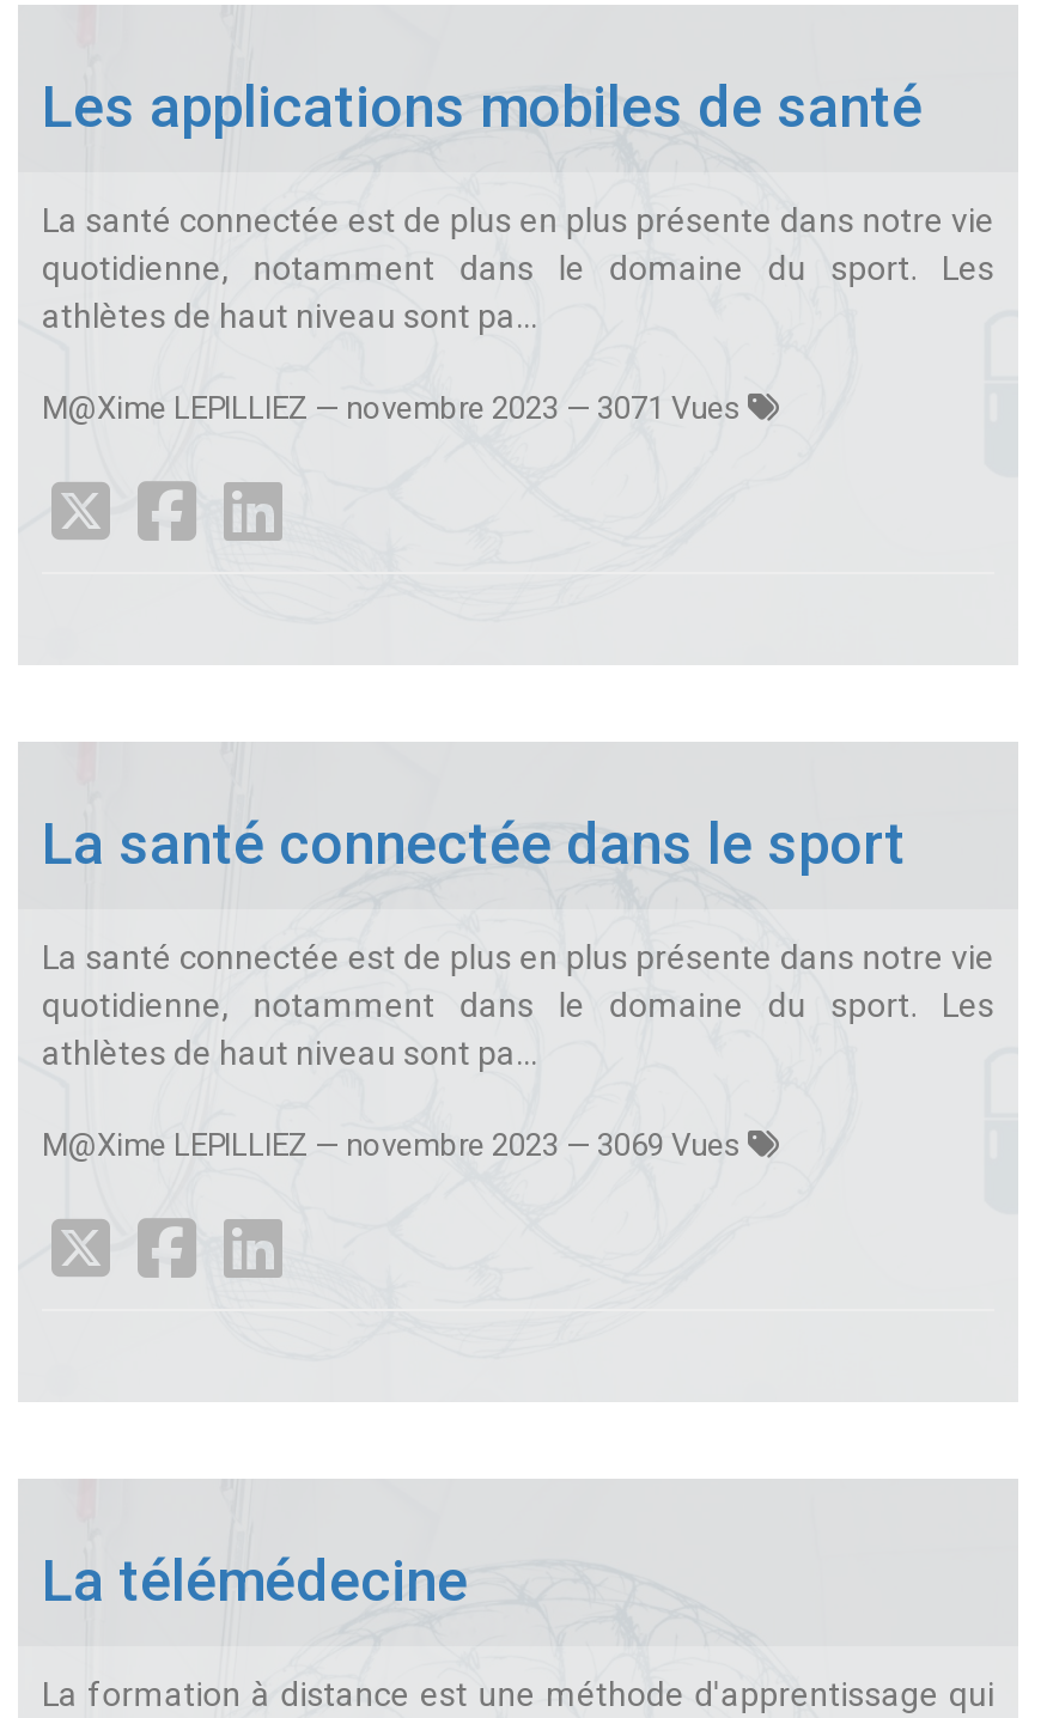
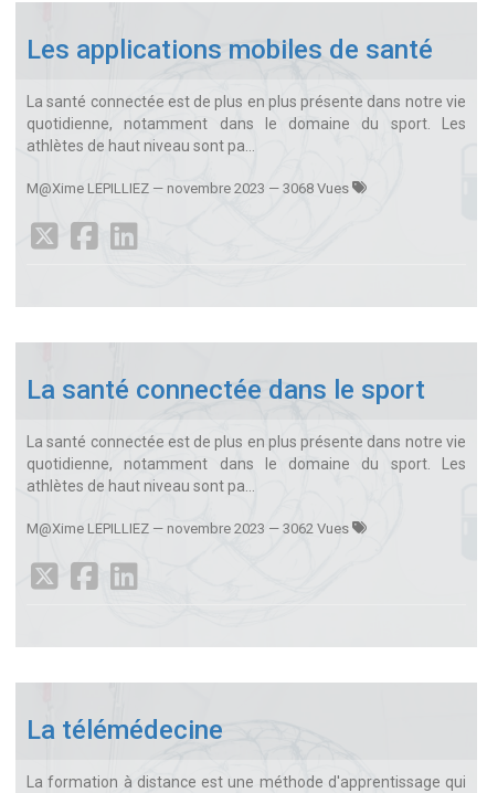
[42,390,748,426] M@Xime LEPILLIEZ — novembre 2023 — 3071 Vues -> [27,180,352,197] M@Xime LEPILLIEZ — novembre 2023 — 3068 Vues
[42,1127,748,1163] M@Xime LEPILLIEZ — novembre 2023 — 3069 Vues -> [27,520,352,537] M@Xime LEPILLIEZ — novembre 2023 — 3062 Vues

